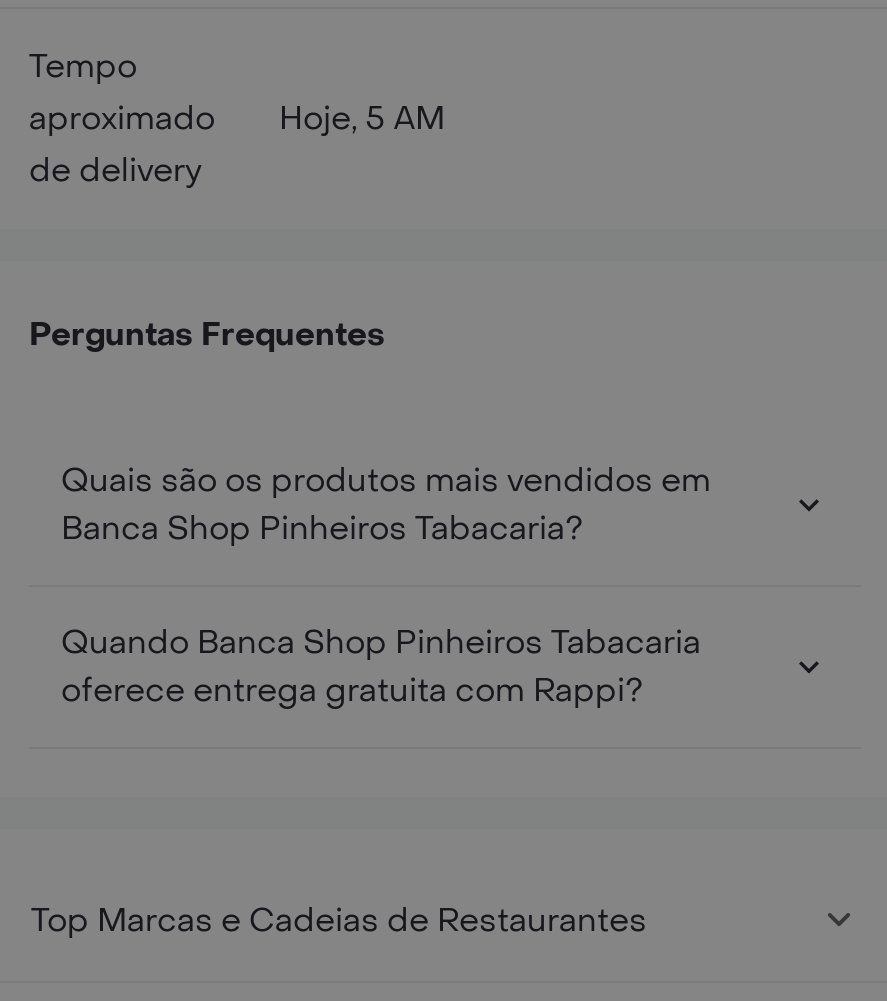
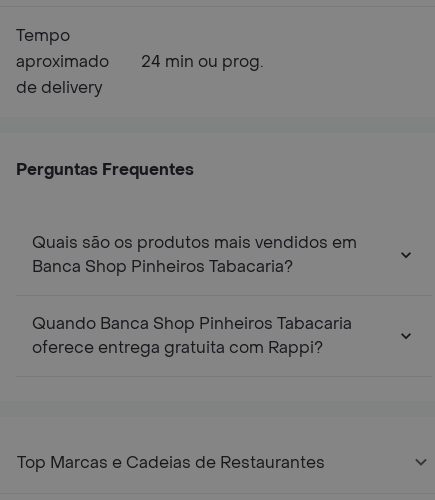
[29,97,445,139] aproximado Hoje, 5 AM -> [16,51,263,72] aproximado 24 min ou prog.

